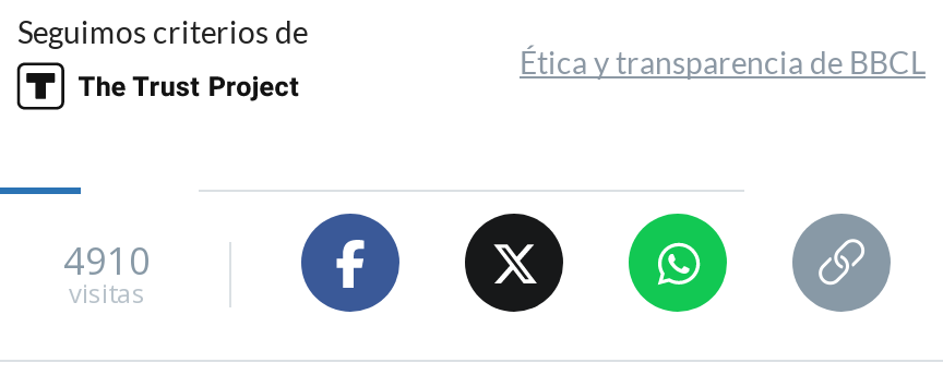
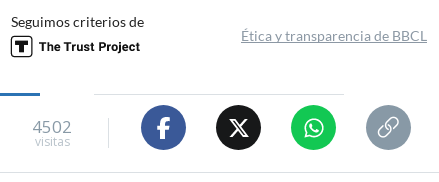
[63,235,151,286] 4910 -> [32,115,72,138] 4502

